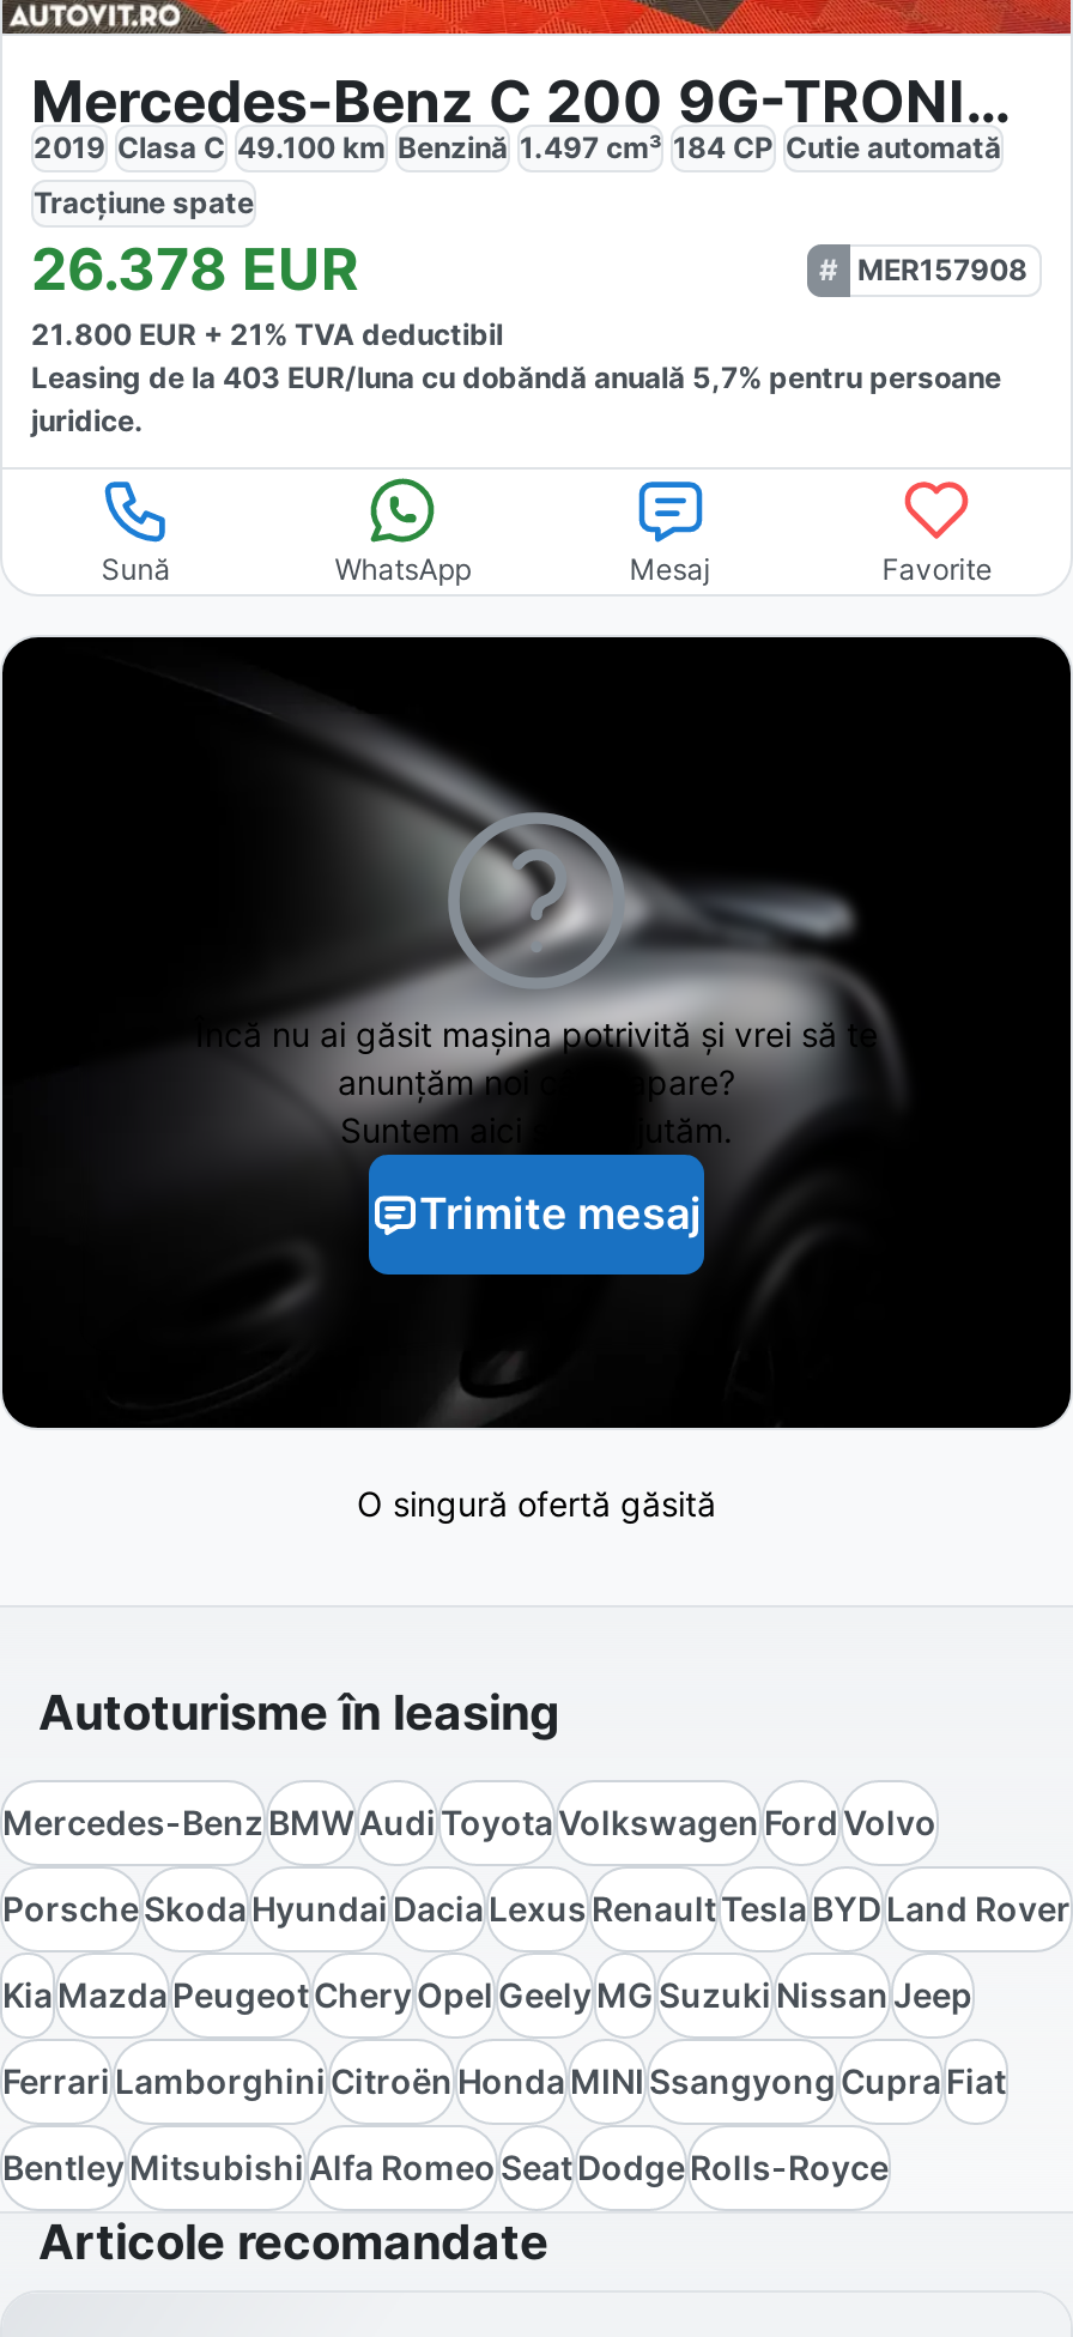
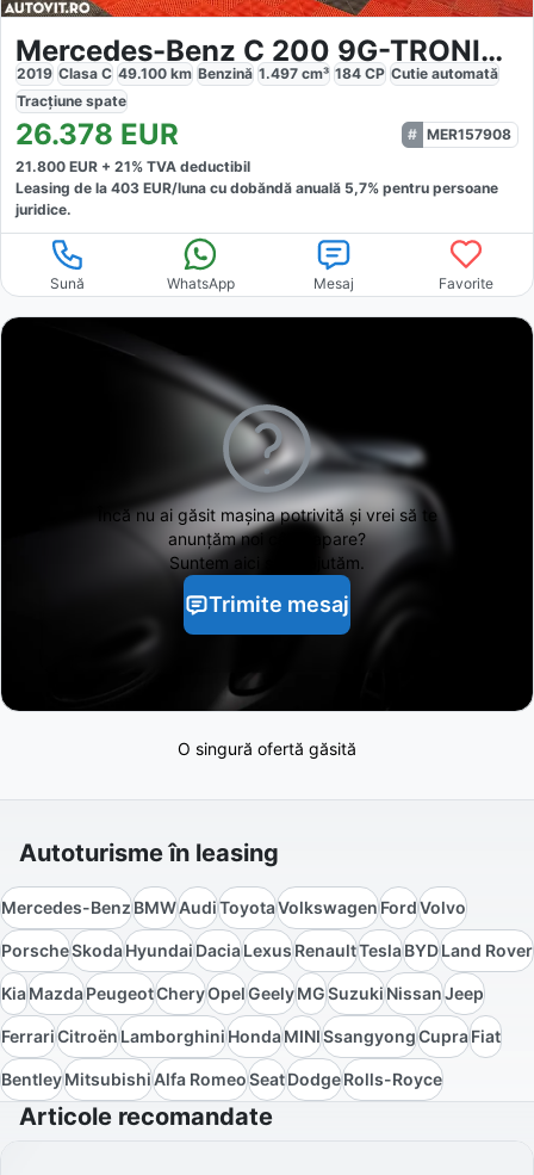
[2,2059,1006,2100] Ferrari Lamborghini Citroën Honda MINI Ssangyong Cupra Fiat -> [1,1025,501,1046] Ferrari Citroën Lamborghini Honda MINI Ssangyong Cupra Fiat

